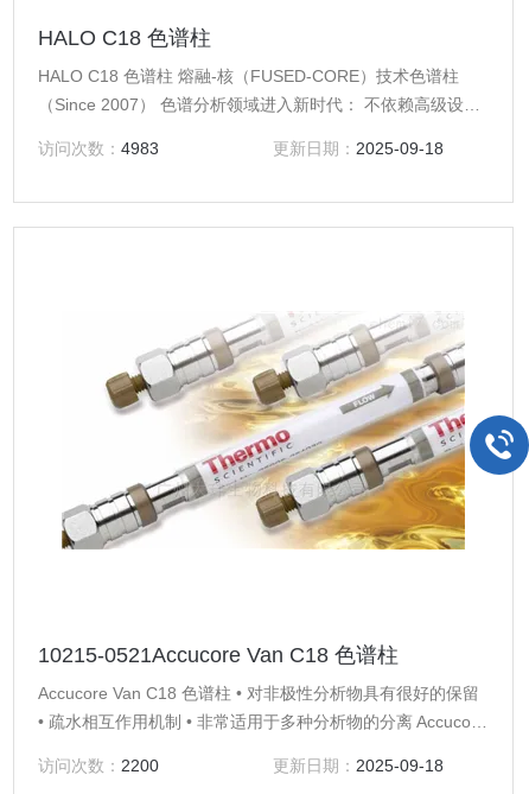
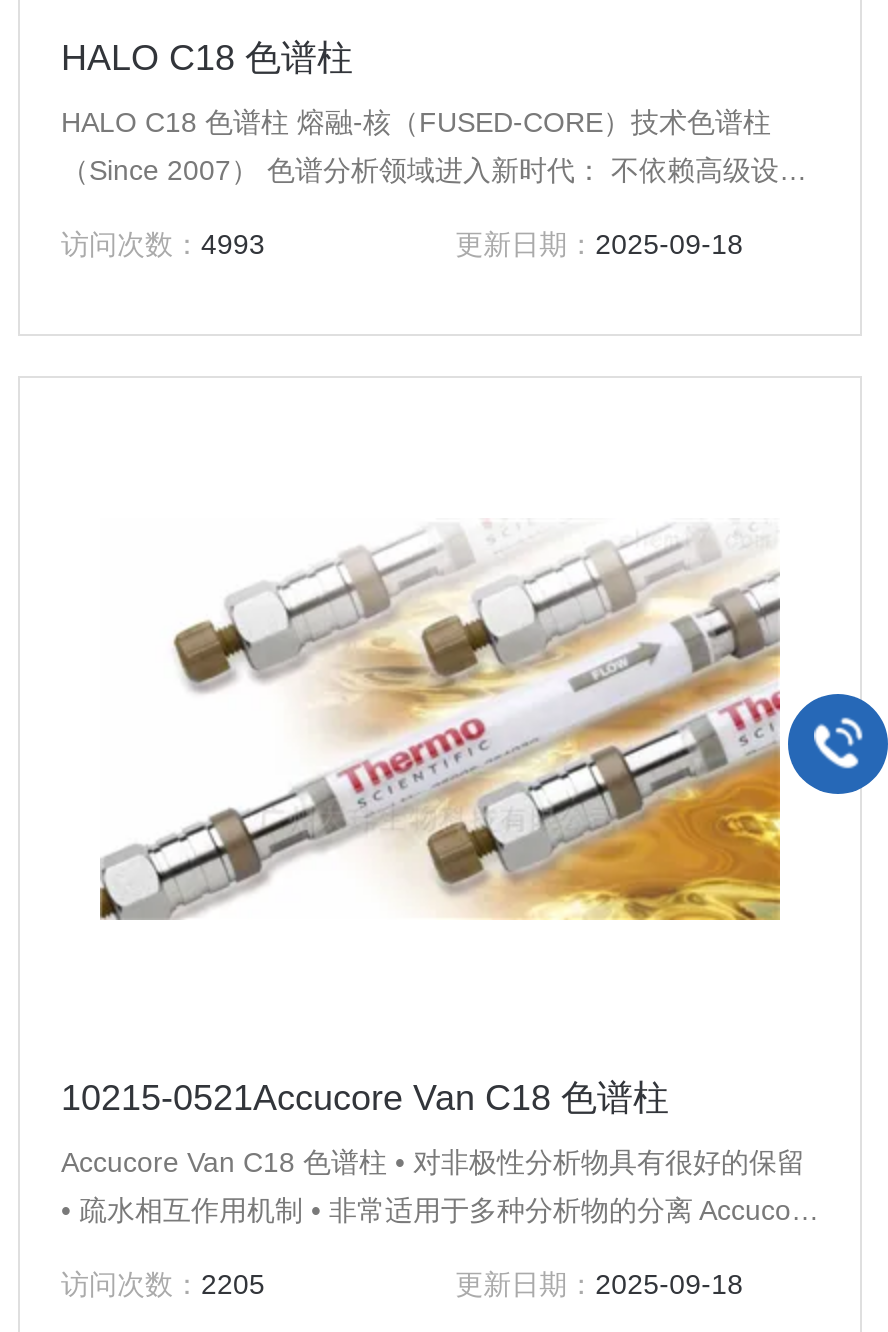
[38,139,159,158] 访问次数：4983 -> [61,228,265,260] 访问次数：4993
[38,756,159,775] 访问次数：2200 -> [61,1268,265,1300] 访问次数：2205

